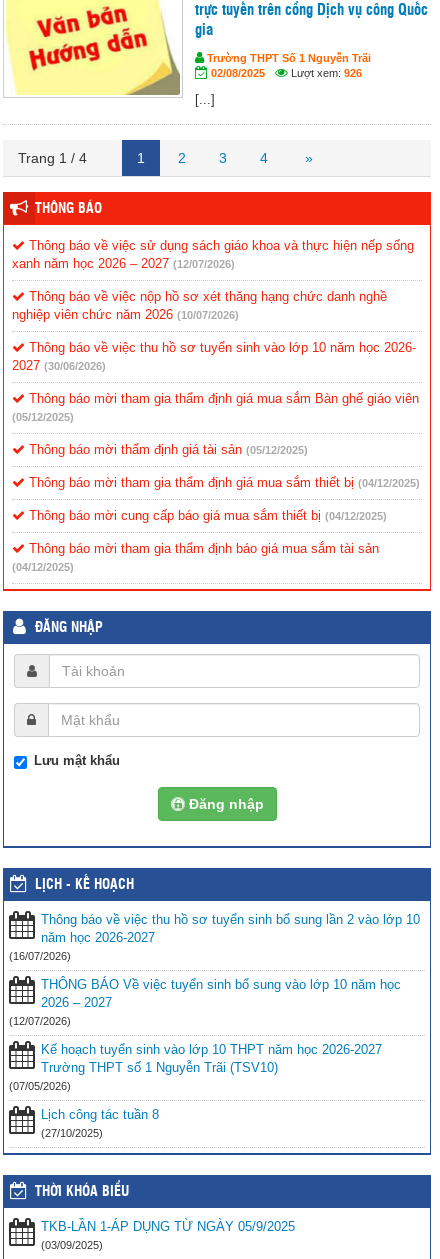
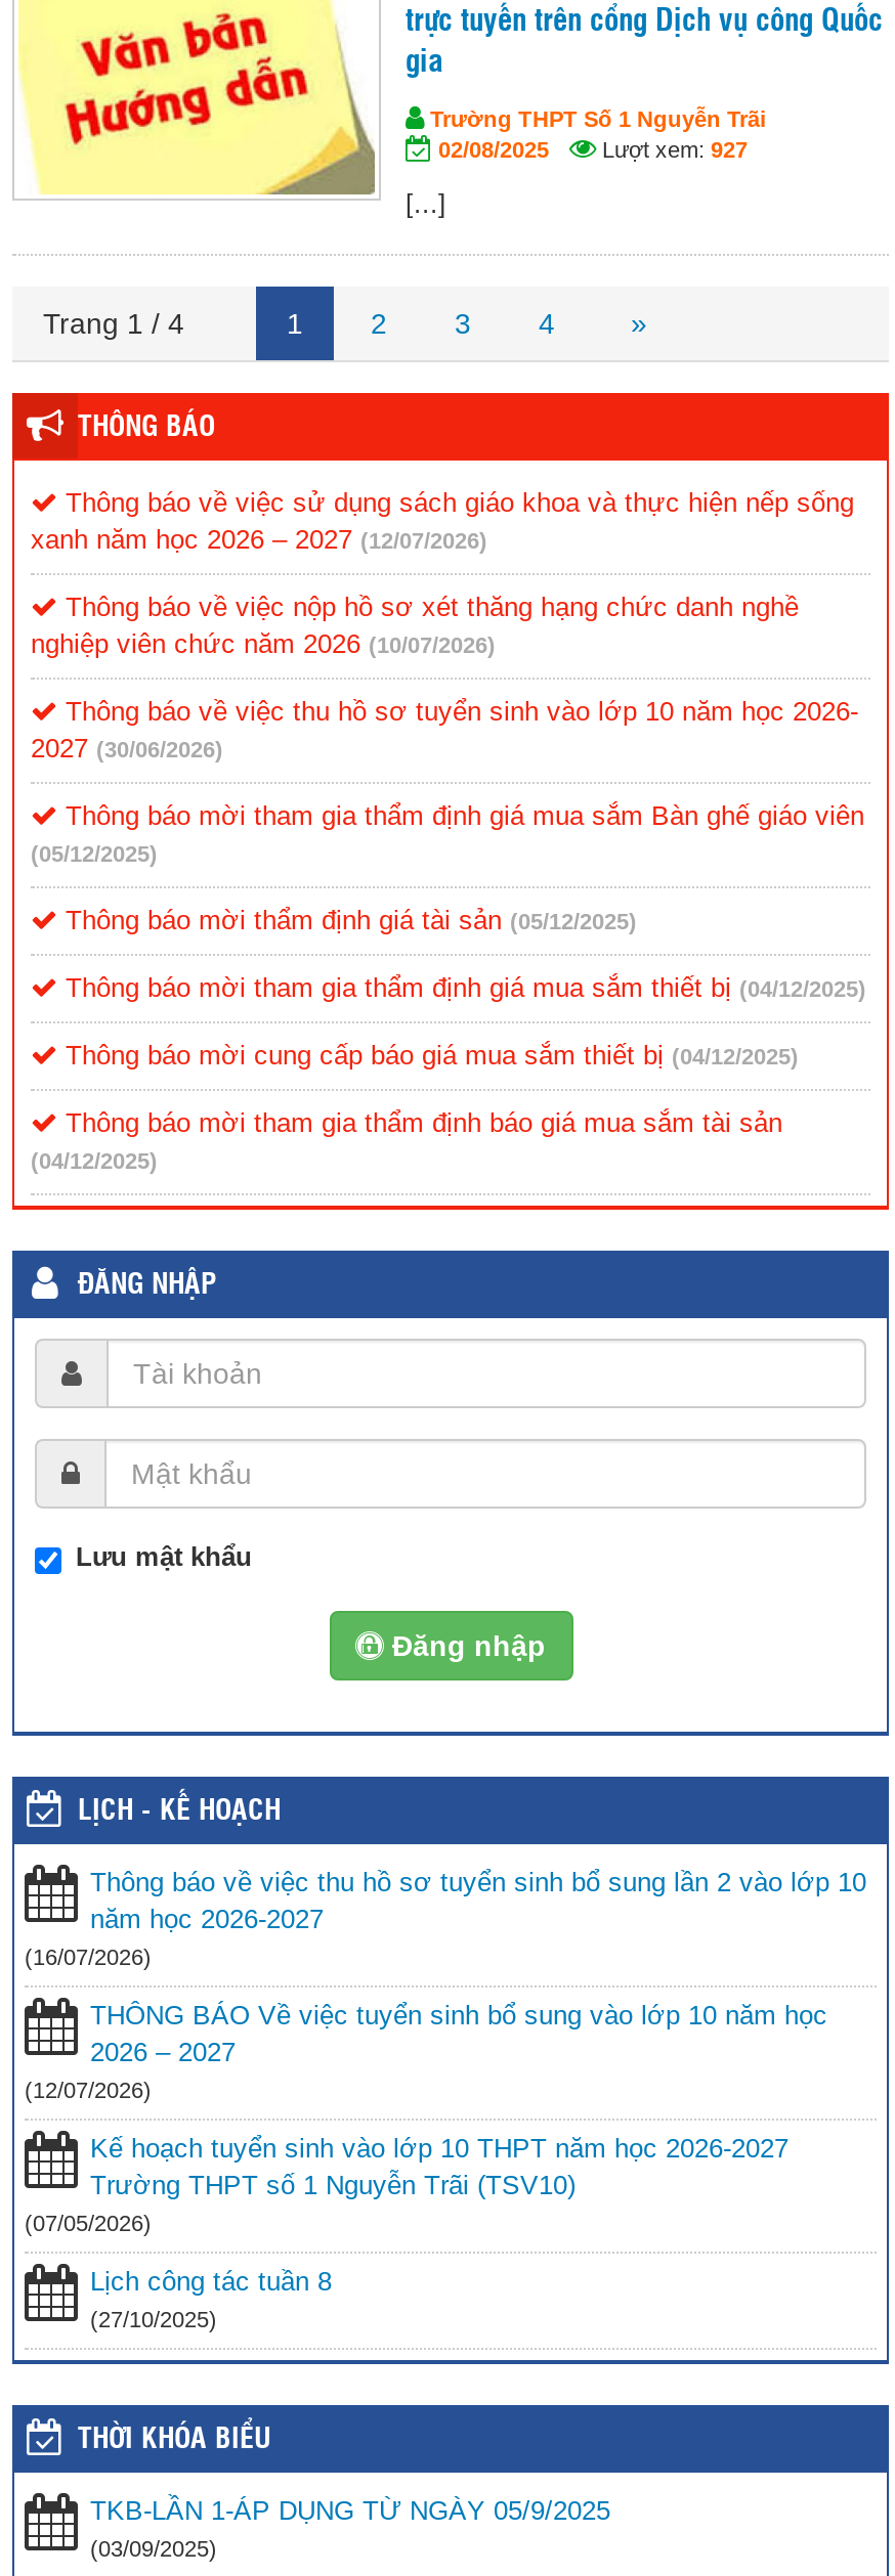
[211,67,362,79] 02/08/2025 Lượt xem: 926 -> [438,138,748,162] 02/08/2025 Lượt xem: 927

